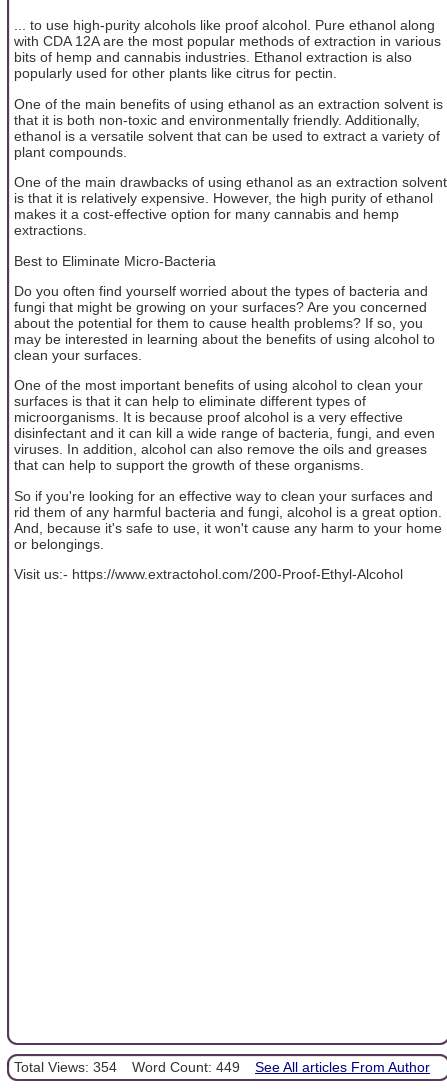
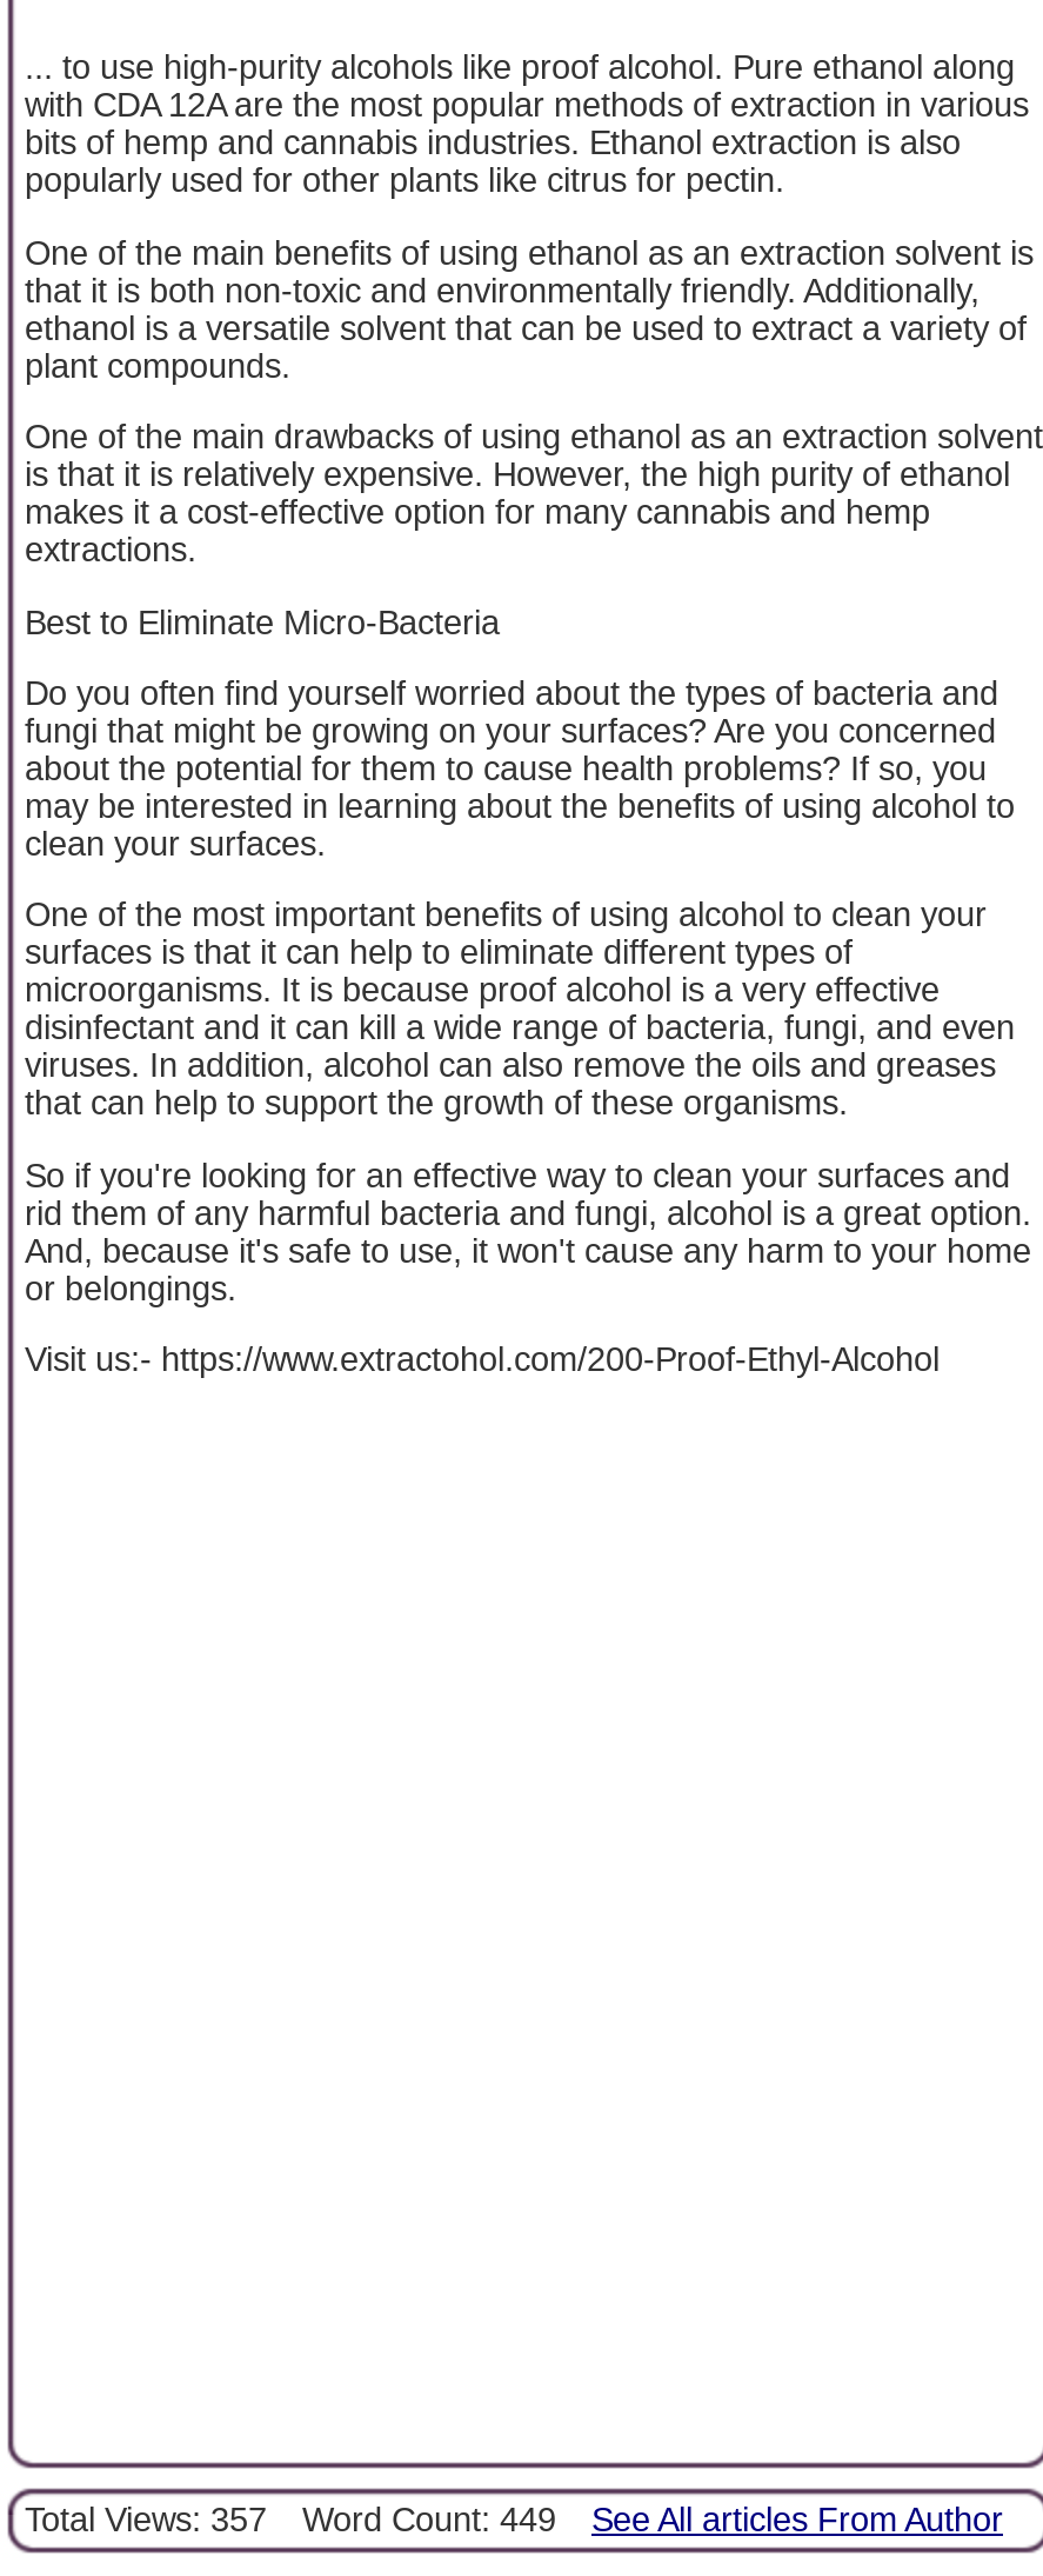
[14,1059,430,1075] Total Views: 354 Word Count: 449 See All articles From Author -> [25,2502,1003,2540] Total Views: 357 Word Count: 449 See All articles From Author

